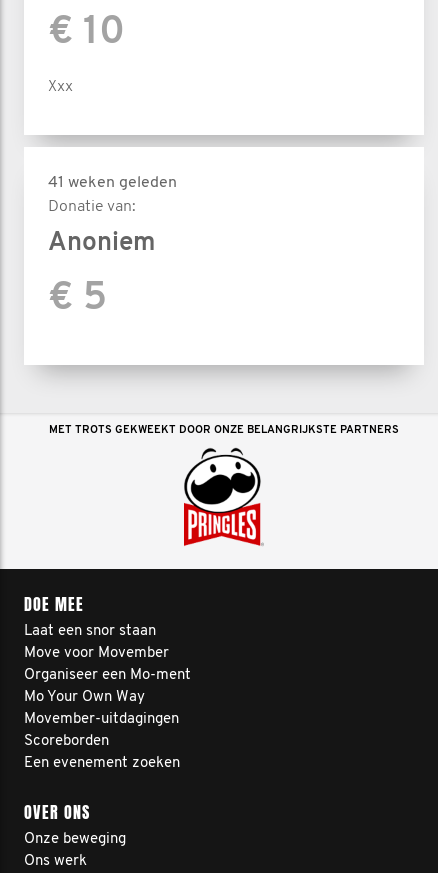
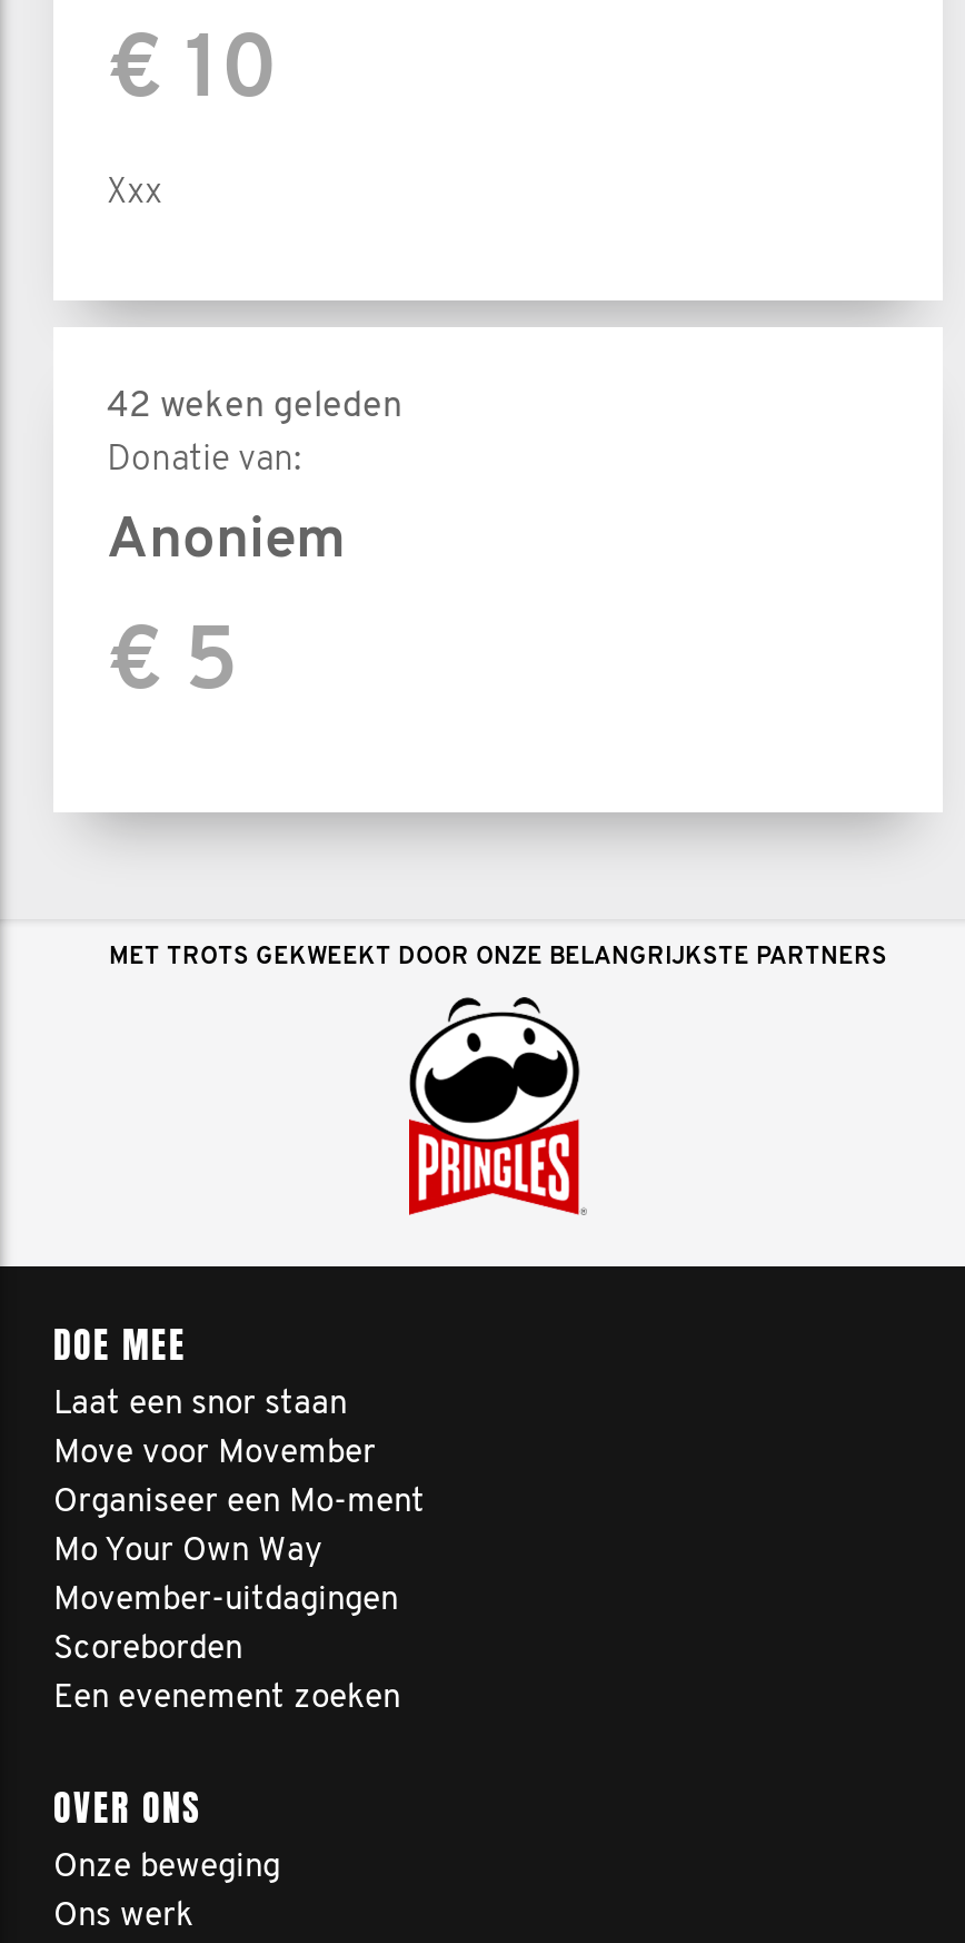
[48,175,177,191] 41 weken geleden -> [107,389,402,425] 42 weken geleden

